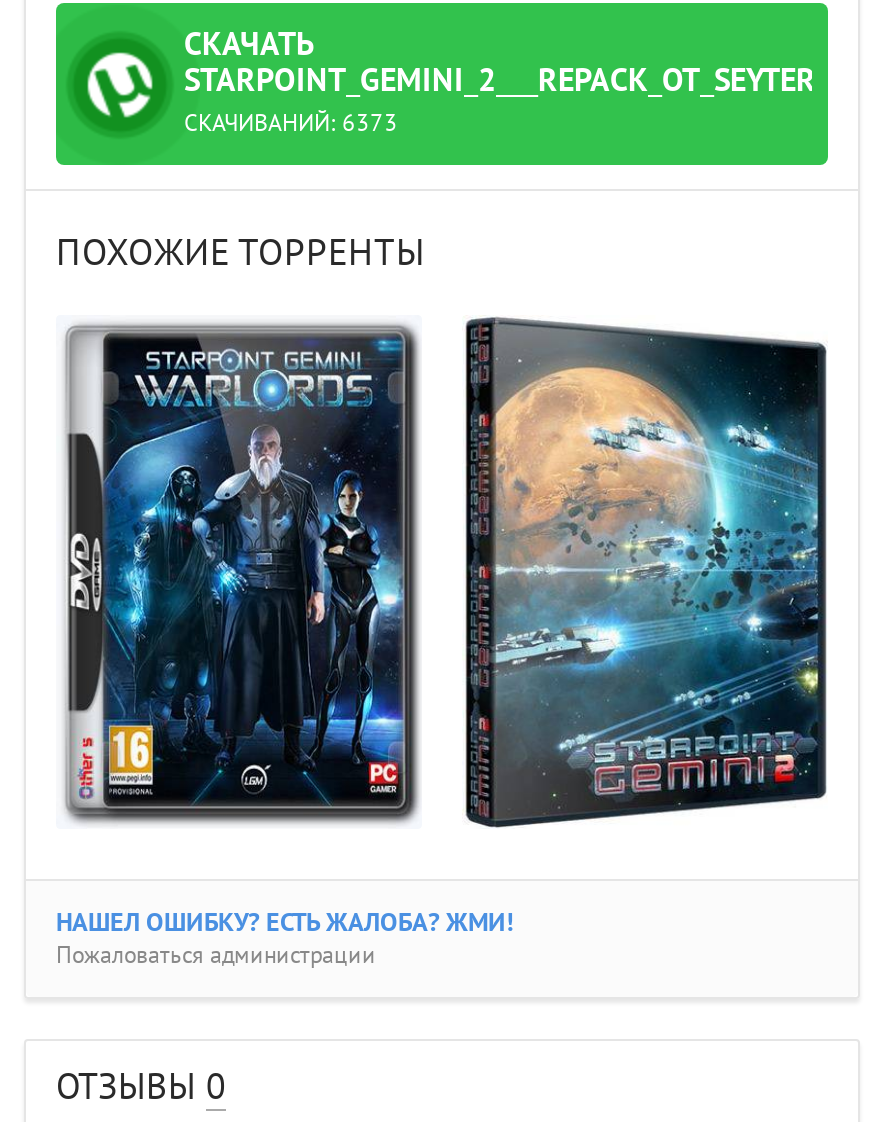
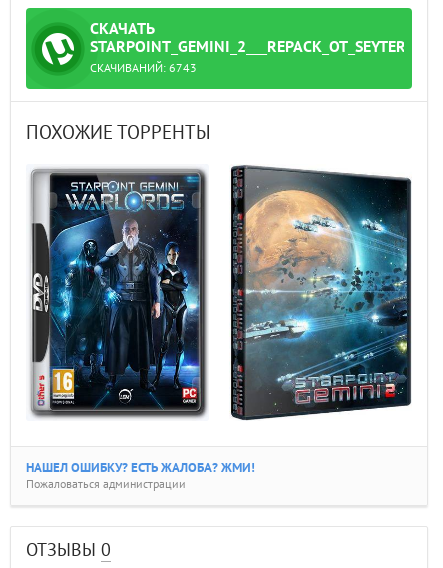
[184,110,398,138] СКАЧИВАНИЙ: 6373 -> [90,61,197,75] СКАЧИВАНИЙ: 6743

